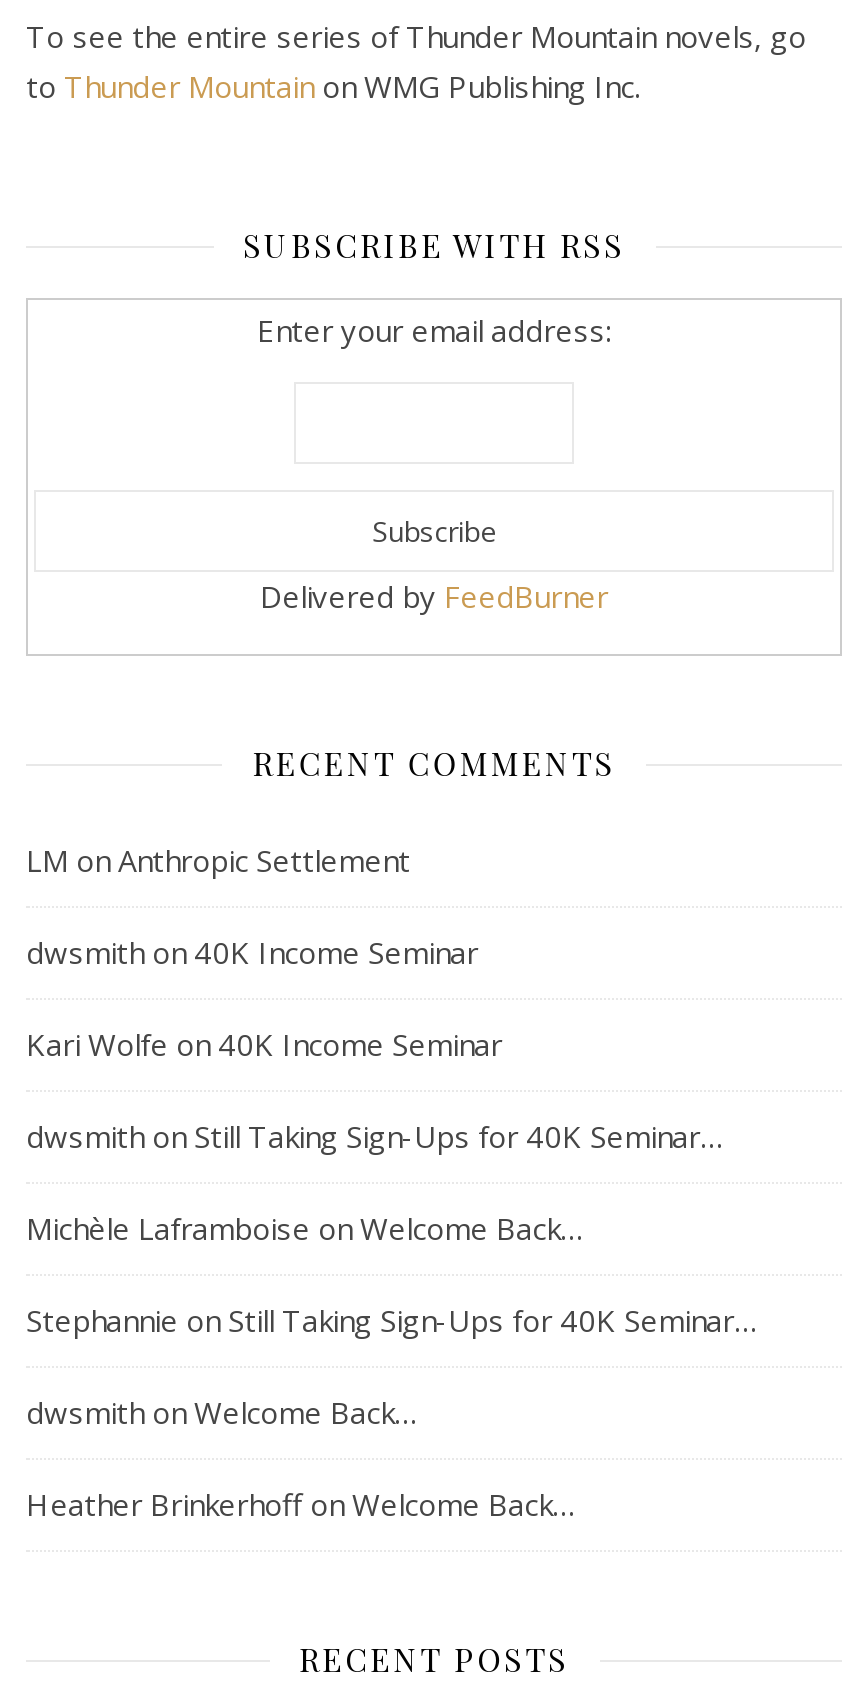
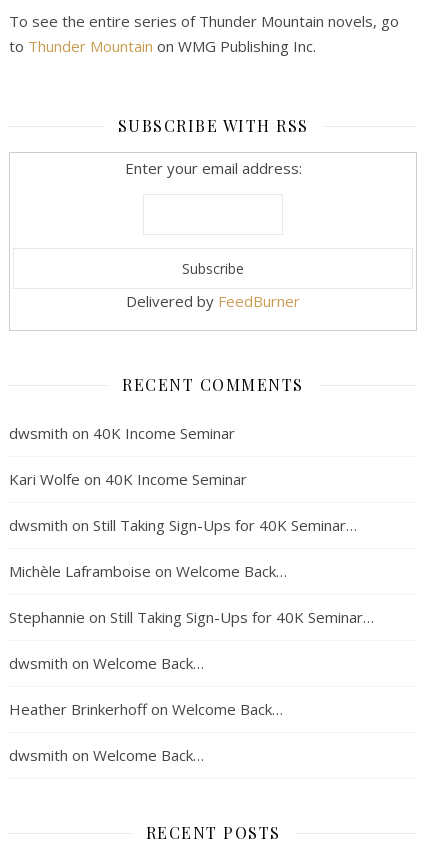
[26,839,410,879] LM on Anthropic Settlement -> none
moved [26,931,756,1523] -> [9,423,374,719]: dwsmith on 40K Income Seminar | Kari Wolfe on 40K Income Seminar | dwsmith on Still Taking Sign-Ups for 40K Seminar… | Michèle Laframboise on Welcome Back… | Stephannie on Still Taking Sign-Ups for 40K Seminar… | dwsmith on Welcome Back… | Heather Brinkerhoff on Welcome Back…
none -> [9,745,204,765] dwsmith on Welcome Back…

